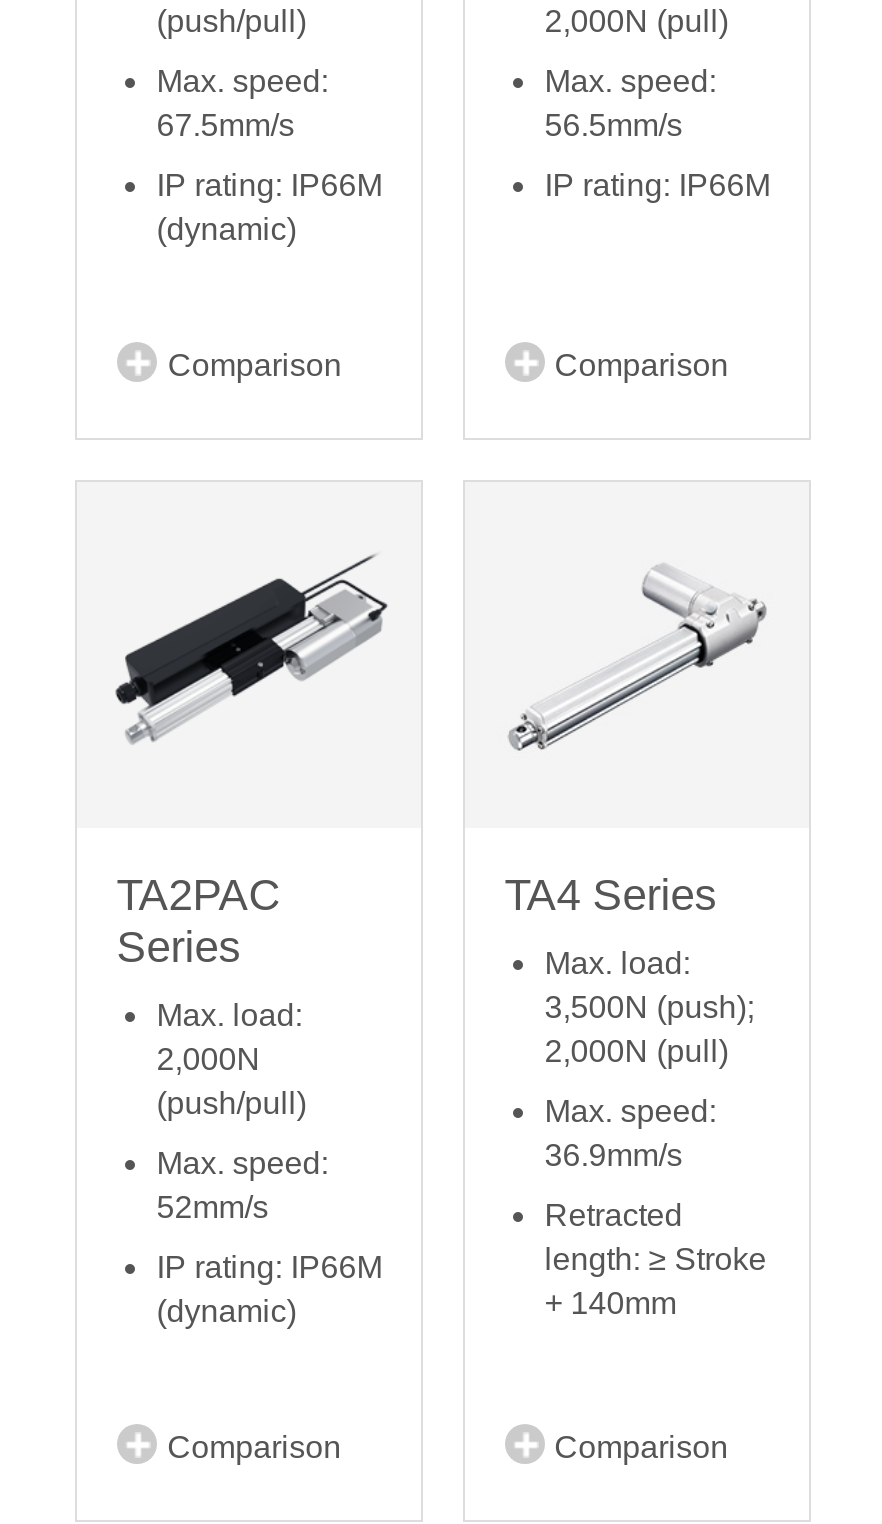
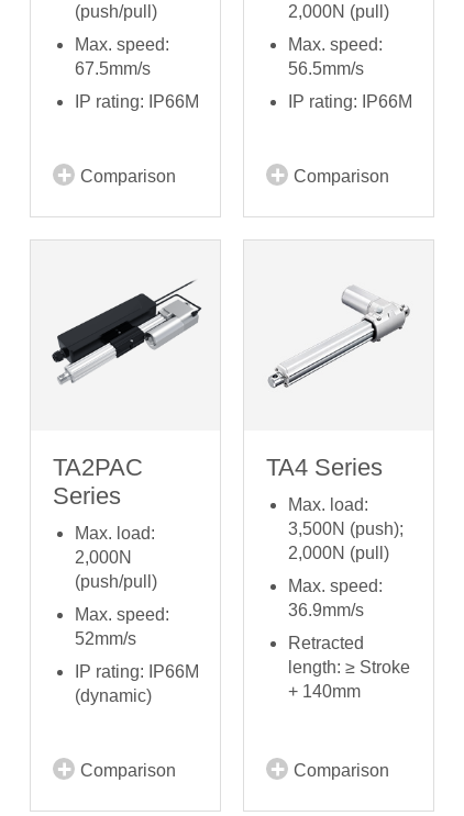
[156,213,296,247] (dynamic) -> none

